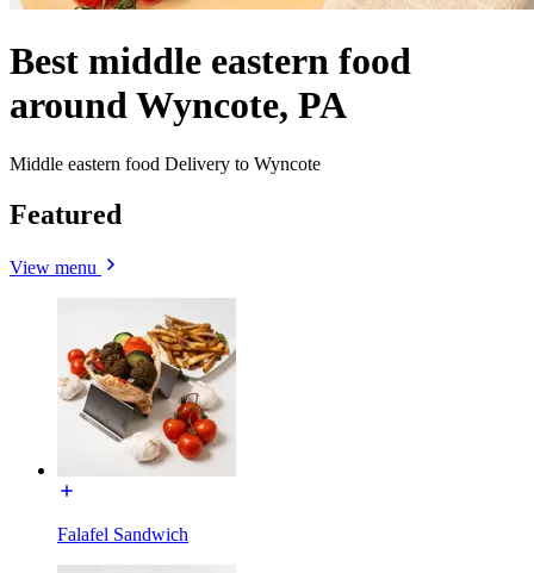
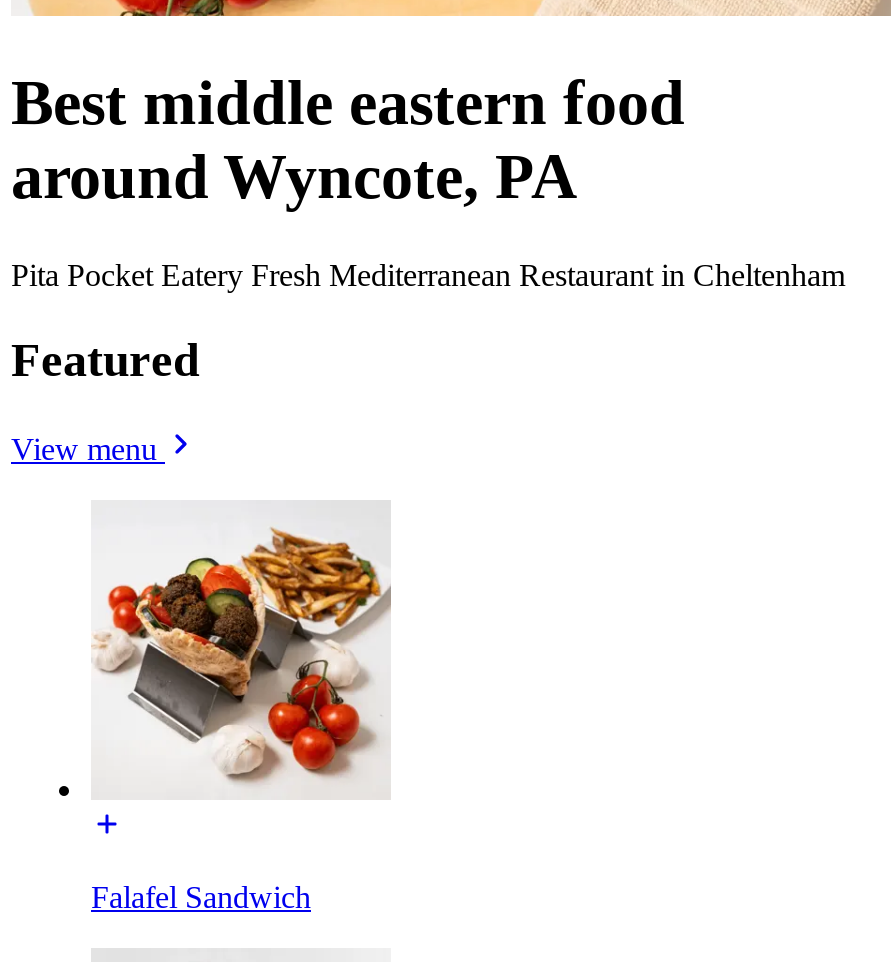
[10,154,321,174] Middle eastern food Delivery to Wyncote -> [11,258,845,292] Pita Pocket Eatery Fresh Mediterranean Restaurant in Cheltenham

